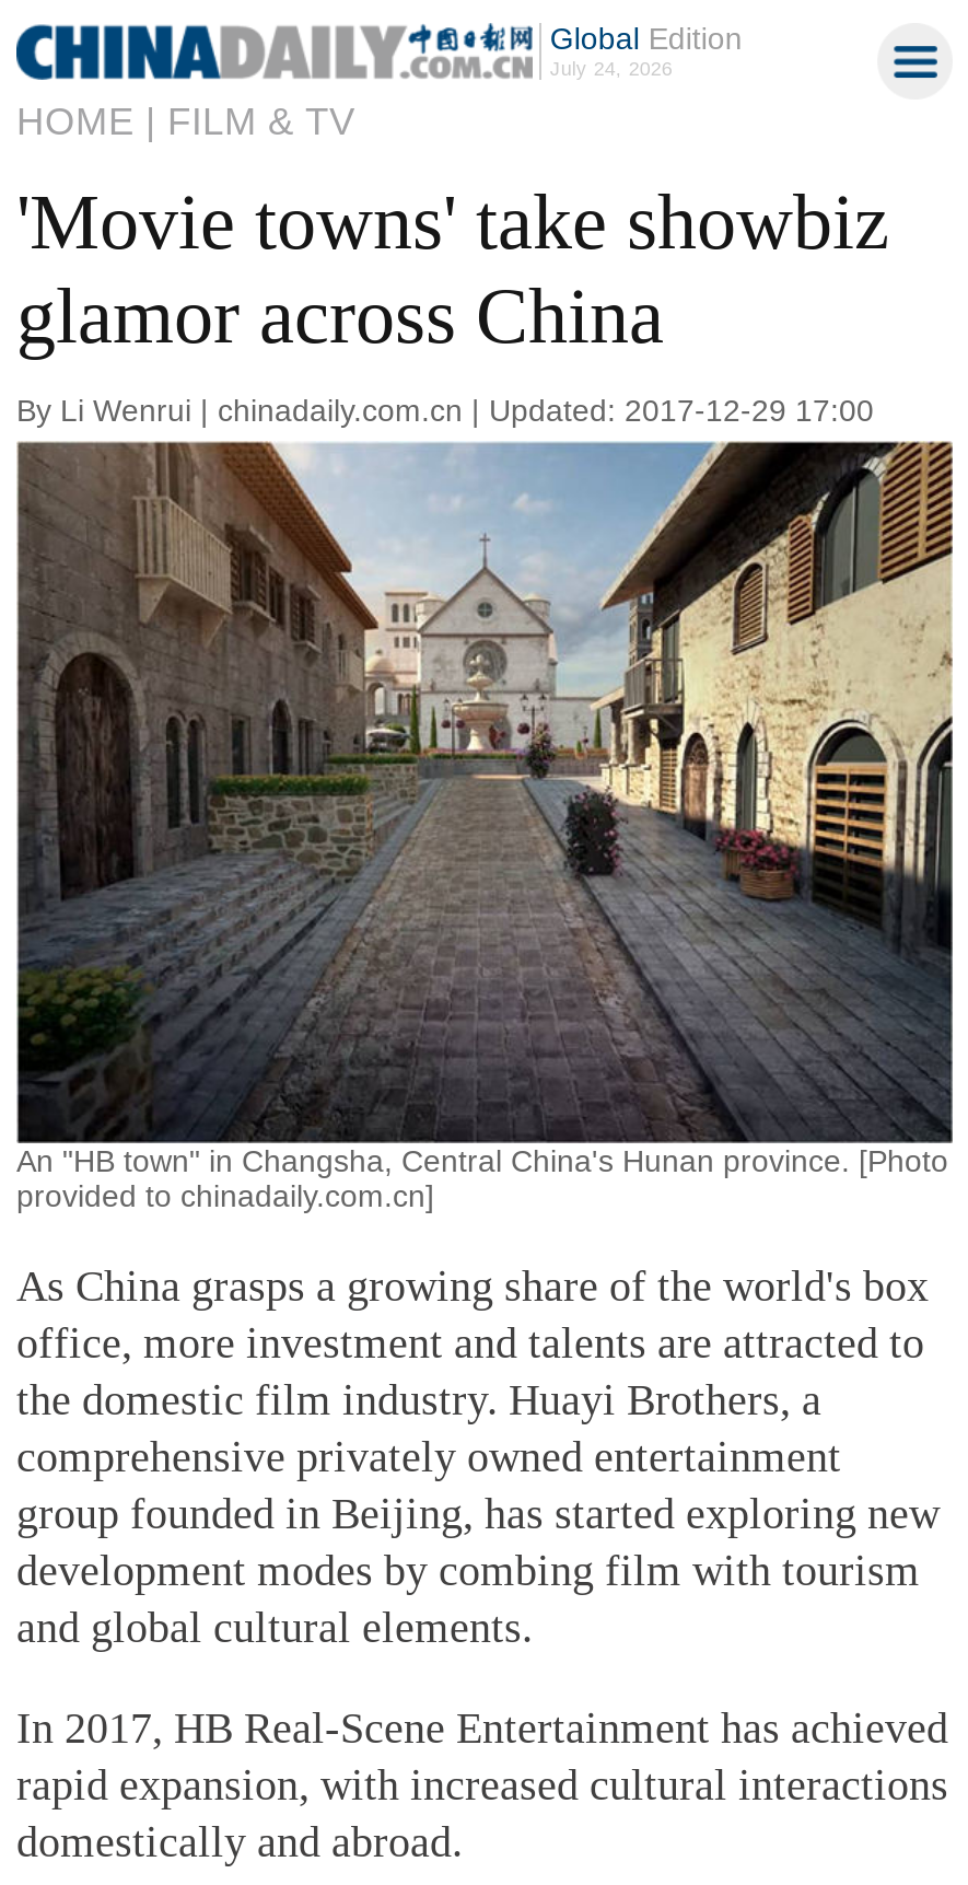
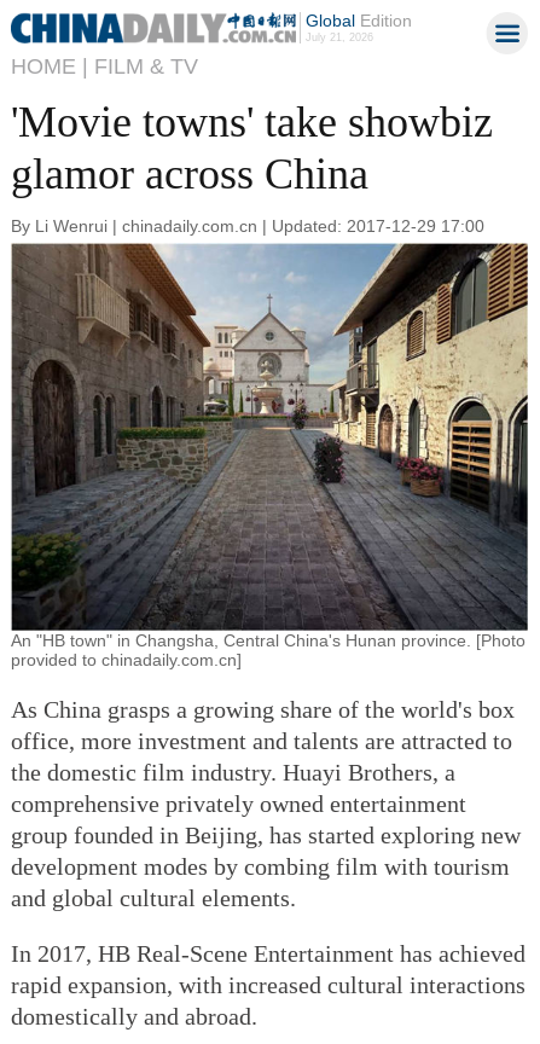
[550,58,672,80] July 24, 2026 -> [306,31,373,43] July 21, 2026

